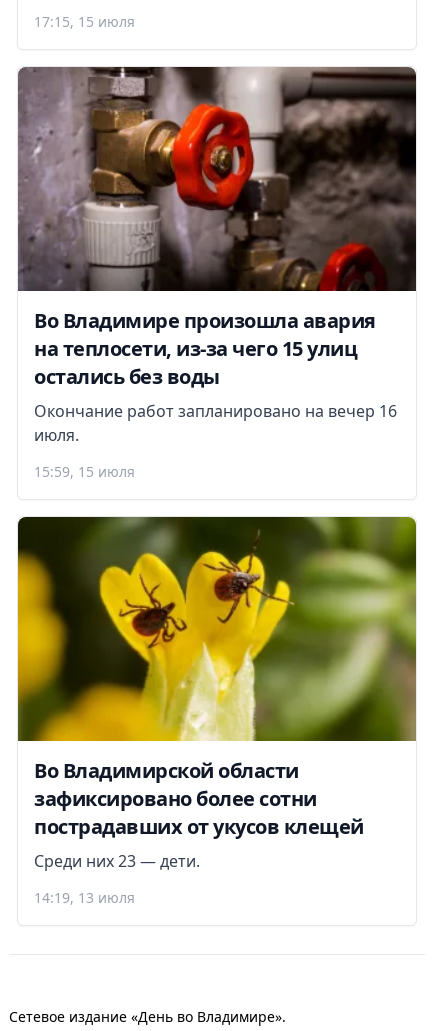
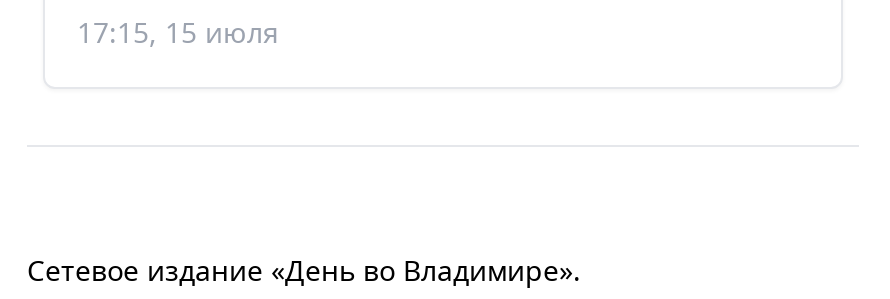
[17,66,417,481] [image] | Во Владимире произошла авария | на теплосети, из-за чего 15 улиц | остались без воды | Окончание работ запланировано на вечер 16 | июля. | 15:59, 15 июля -> none
[17,516,417,907] [image] | Во Владимирской области | зафиксировано более сотни | пострадавших от укусов клещей | Среди них 23 — дети. | 14:19, 13 июля -> none

